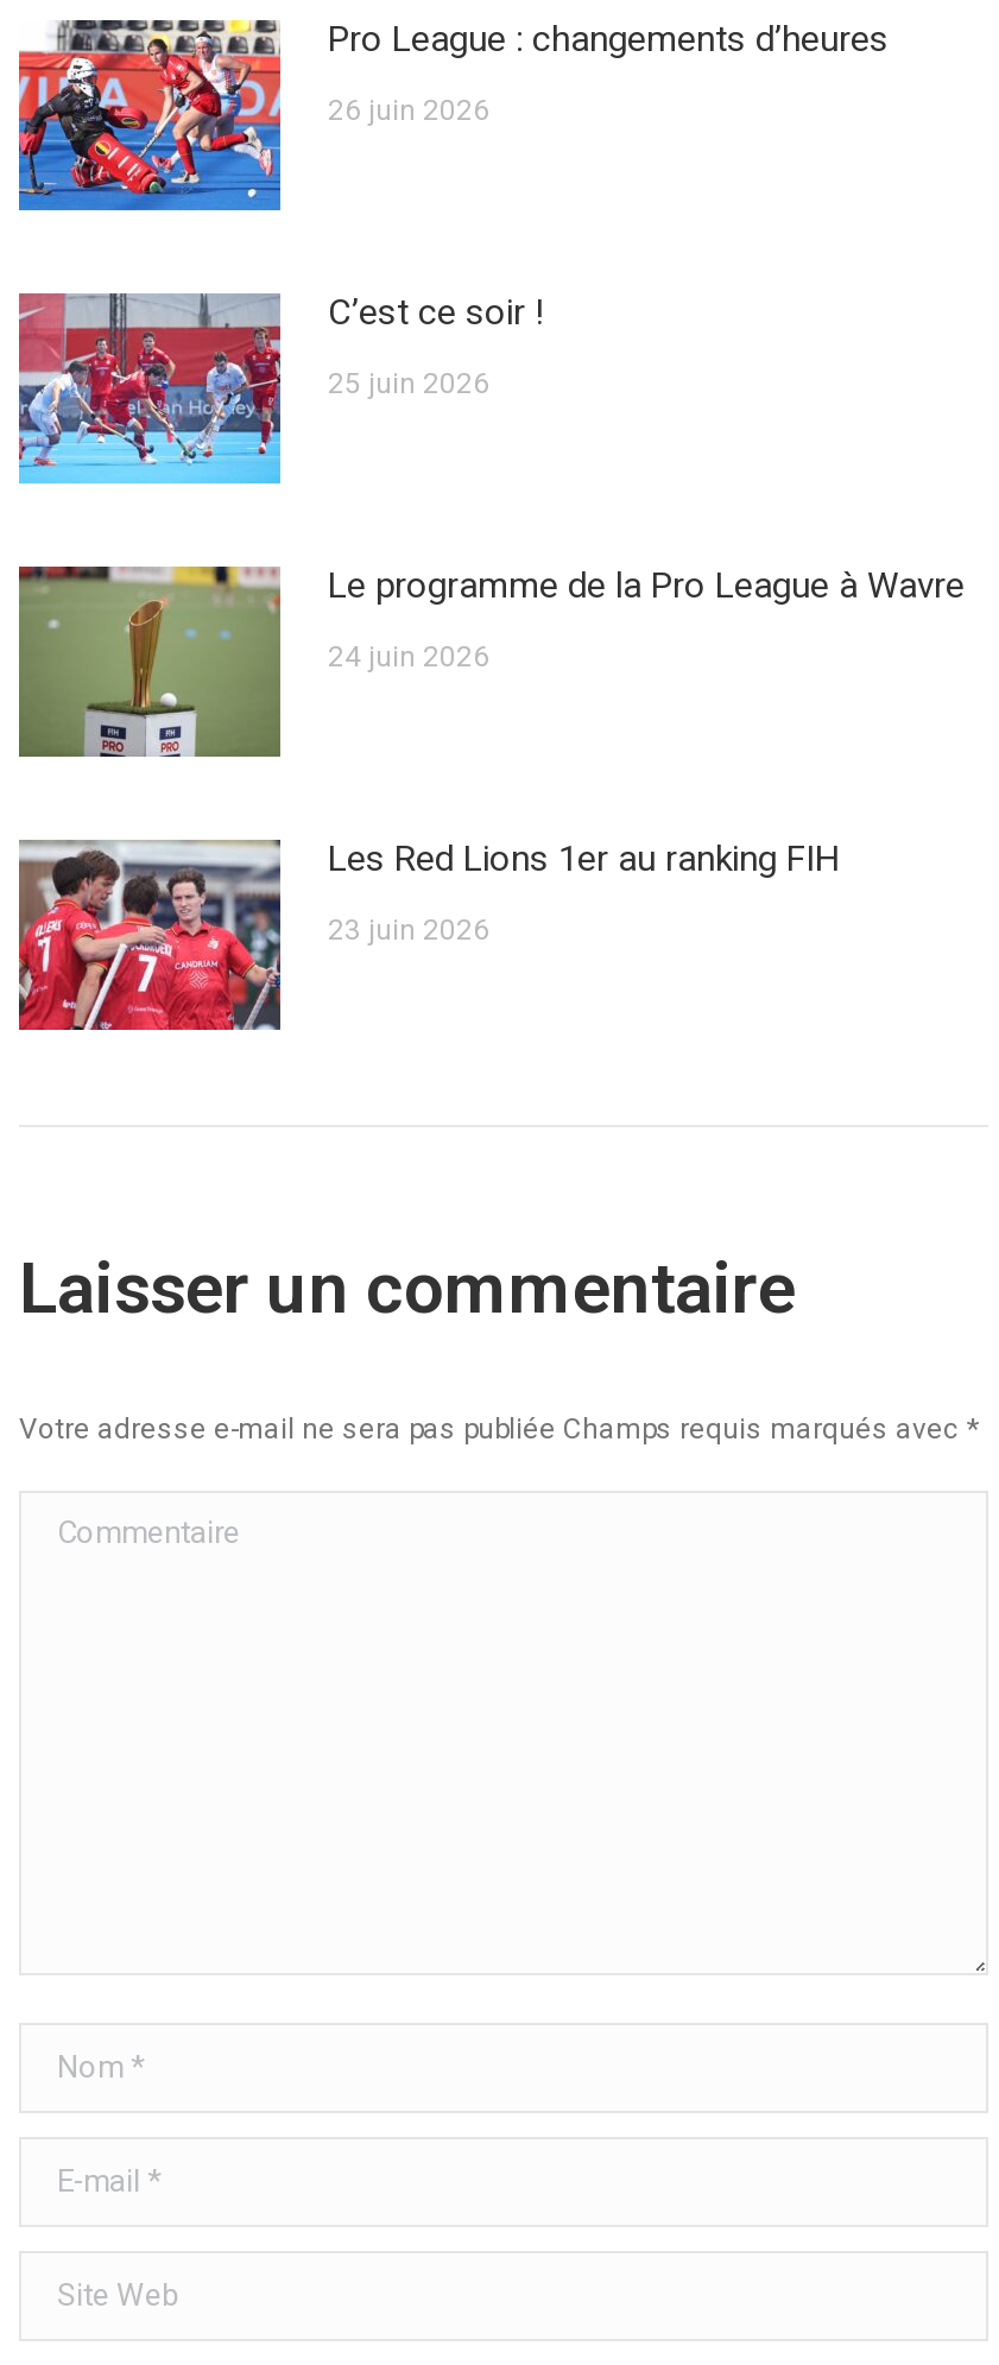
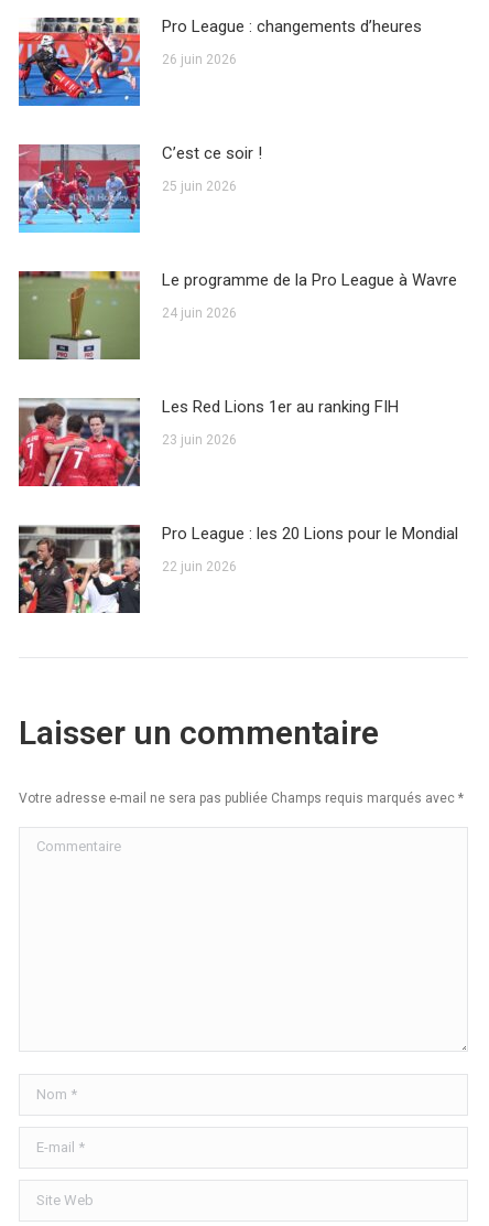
none -> [18,523,458,614] [image] | Pro League : les 20 Lions pour le Mondial | 22 juin 2026

